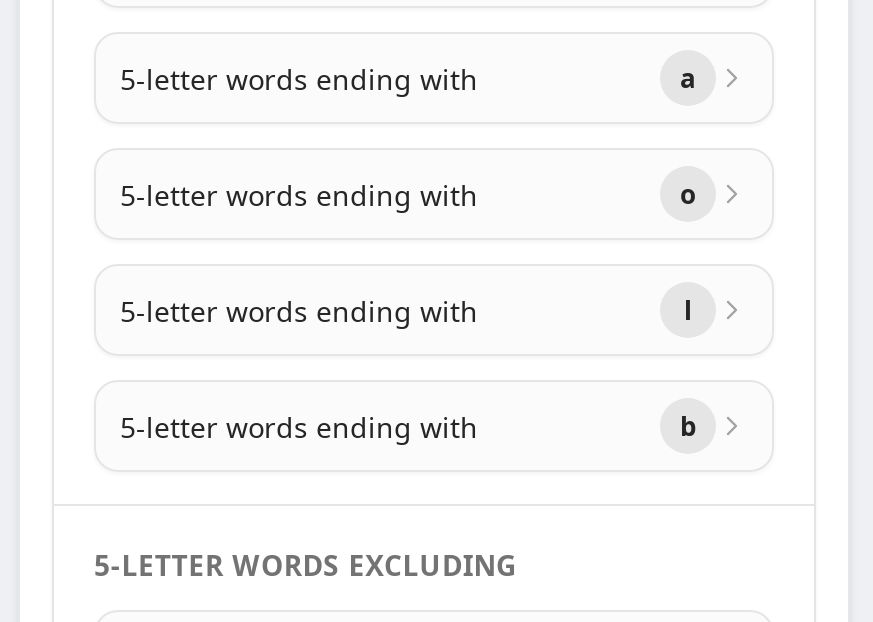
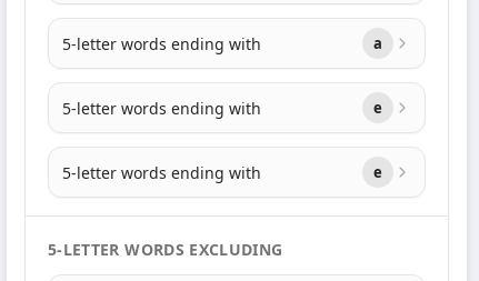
[680,175,696,211] o -> [373,97,382,117] e
[120,291,696,445] l | 5-letter words ending with | b -> [373,162,382,182] e

